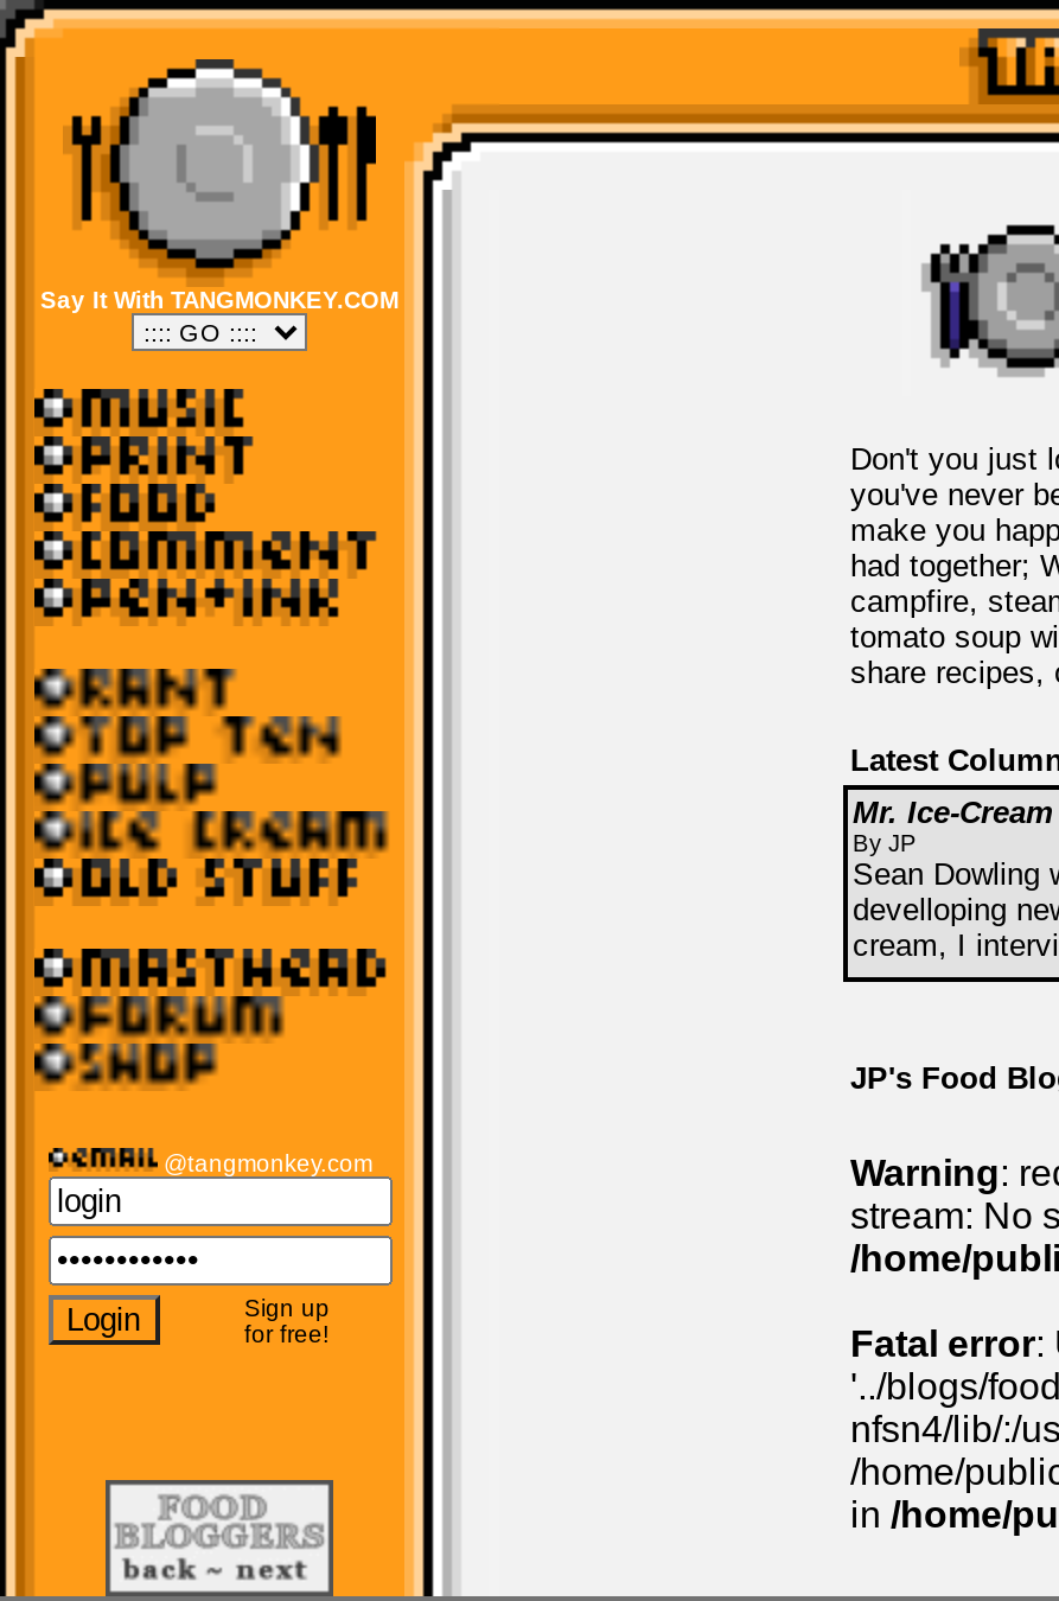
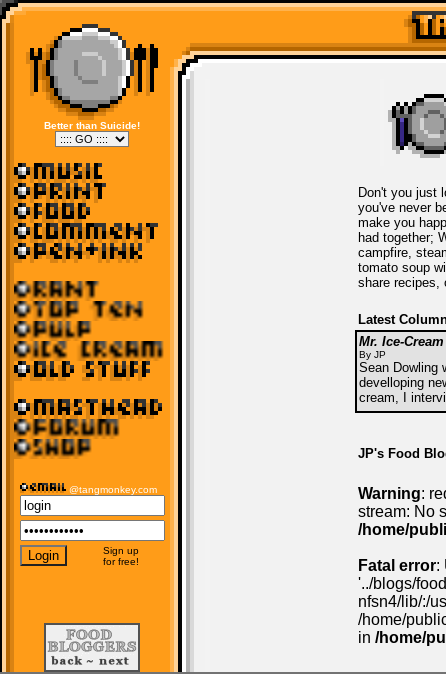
[40,287,398,313] Say It With TANGMONKEY.COM -> [44,120,140,131] Better than Suicide!

